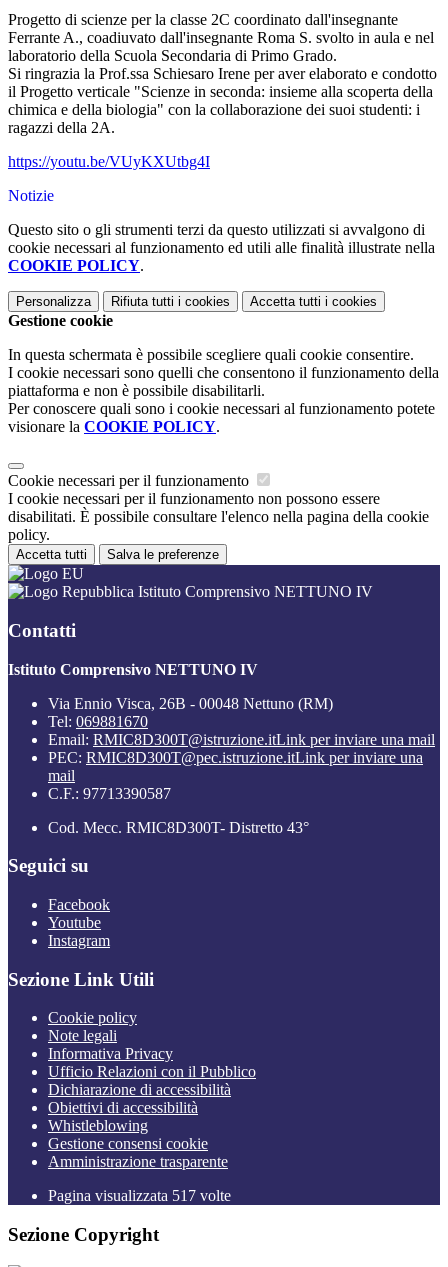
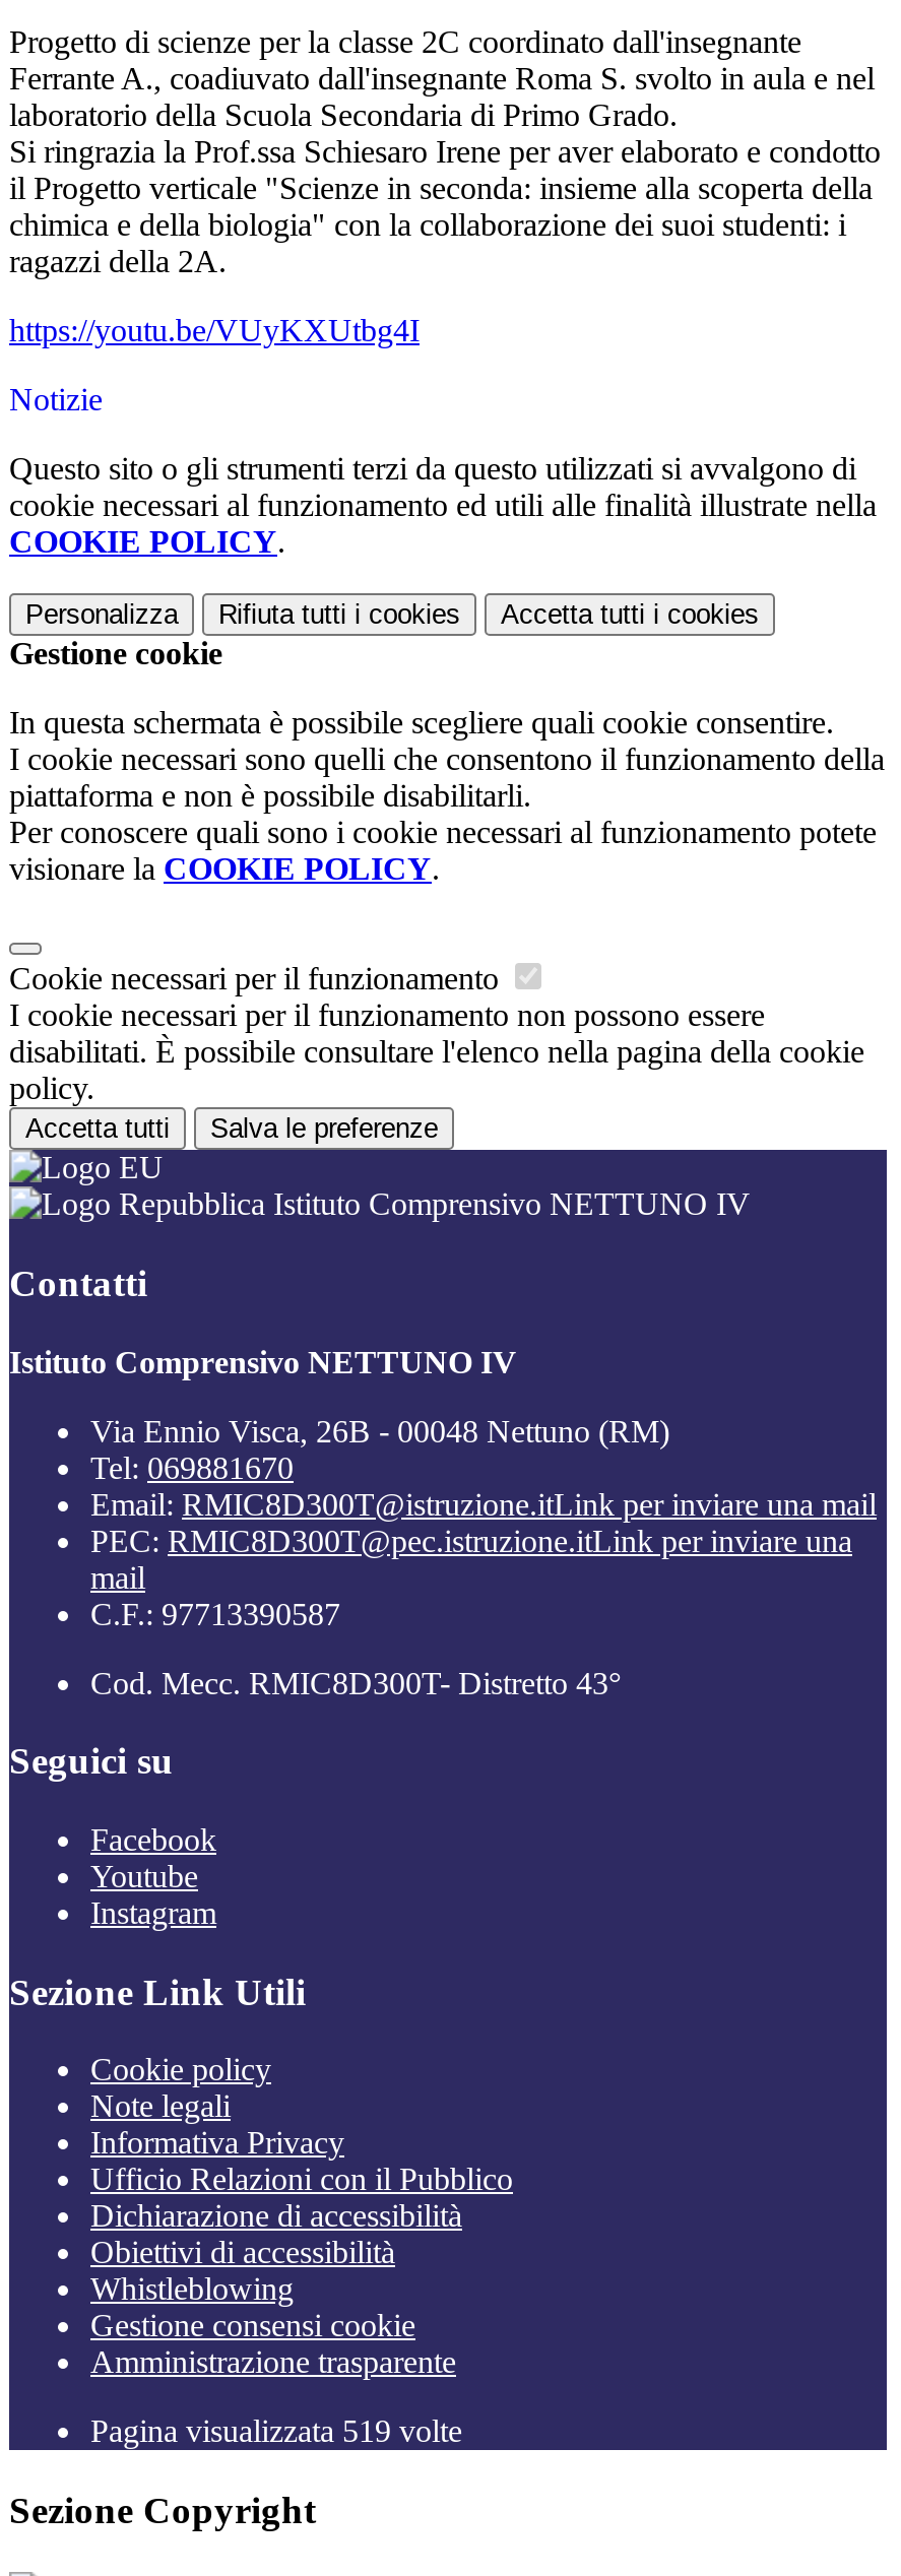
[48,1187,231,1204] Pagina visualizzata 517 volte -> [90,2414,462,2449] Pagina visualizzata 519 volte

